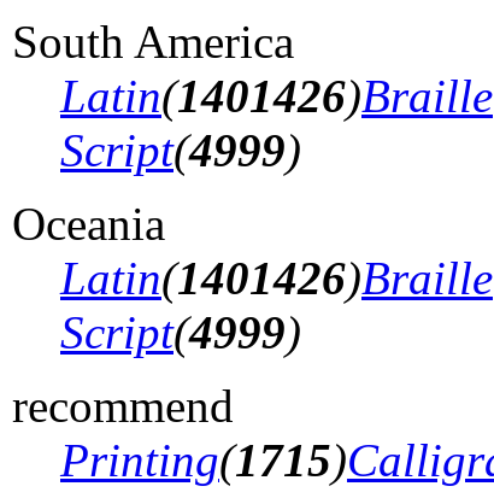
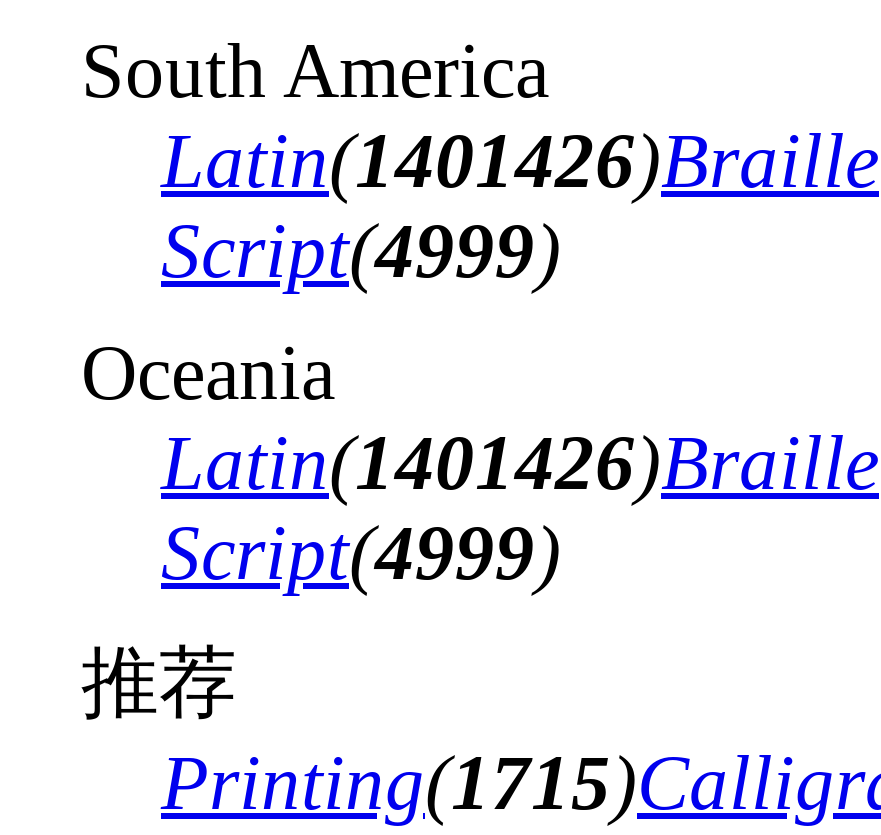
[12,380,234,432] recommend -> [81,639,237,725] 推荐

